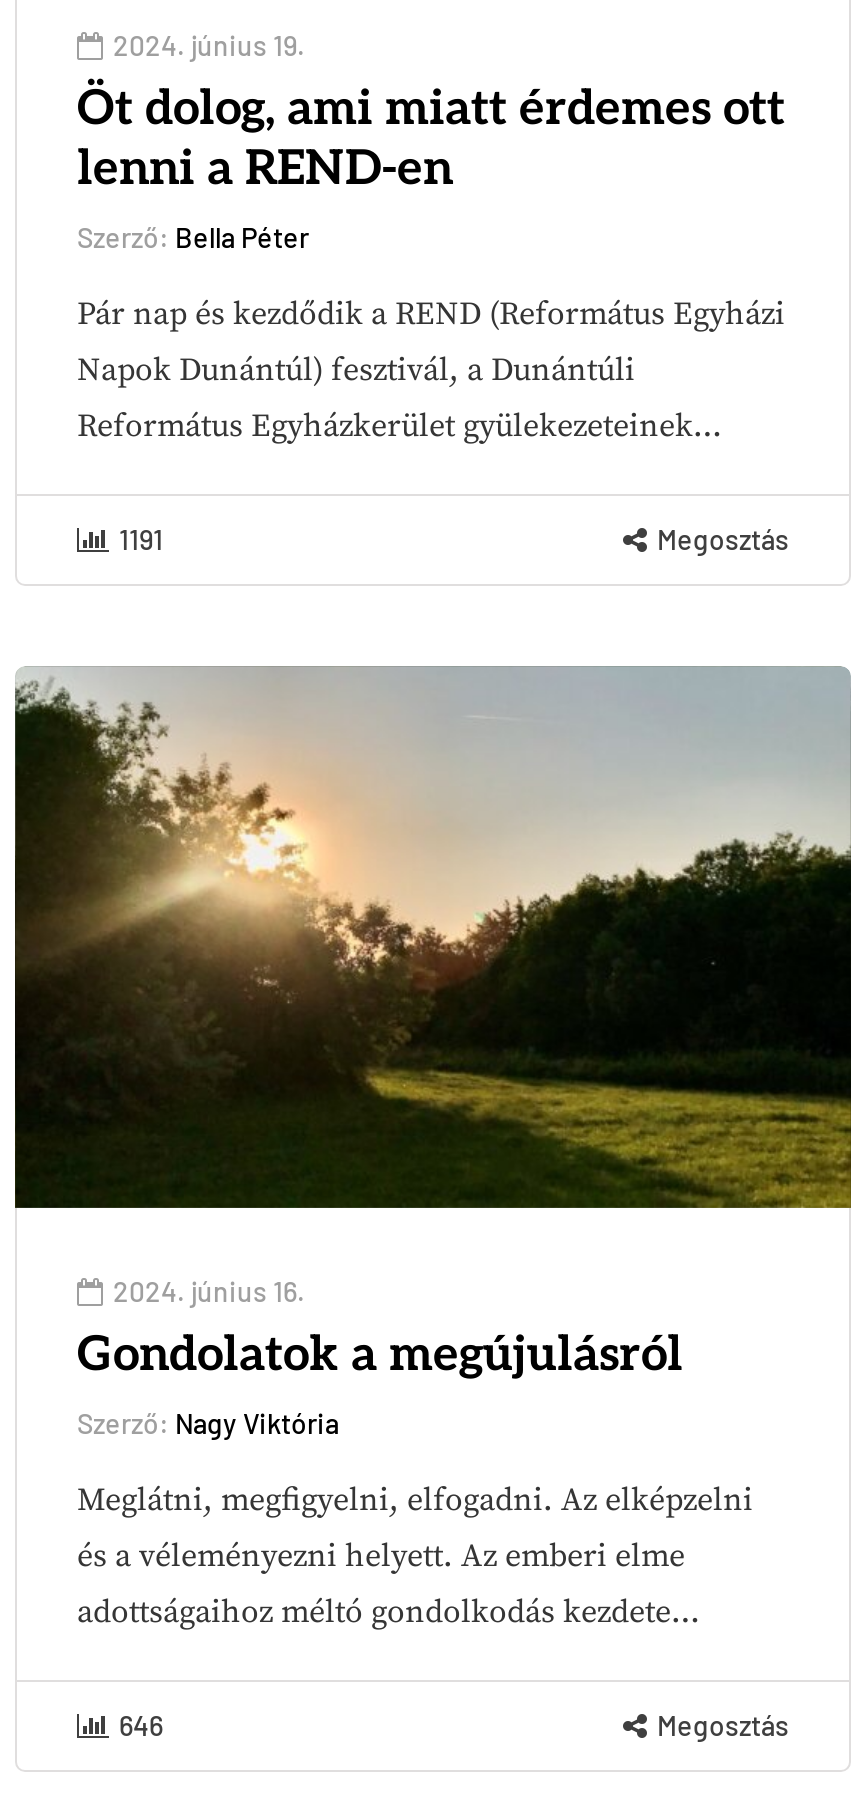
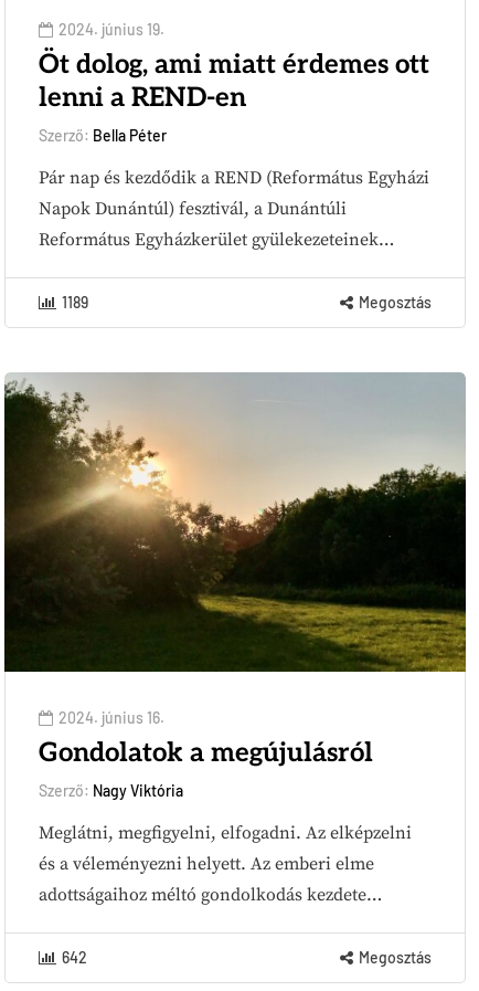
[119,522,163,556] 1191 -> [62,293,88,311] 1189
[119,1708,163,1742] 646 -> [62,948,87,967] 642

